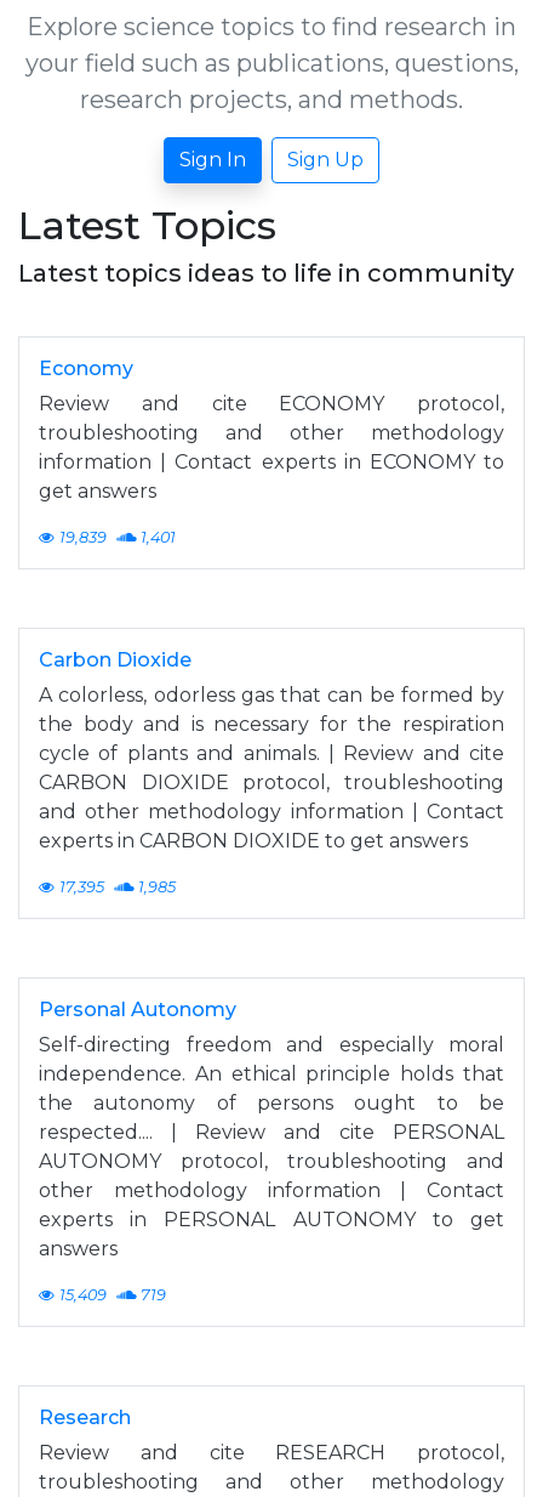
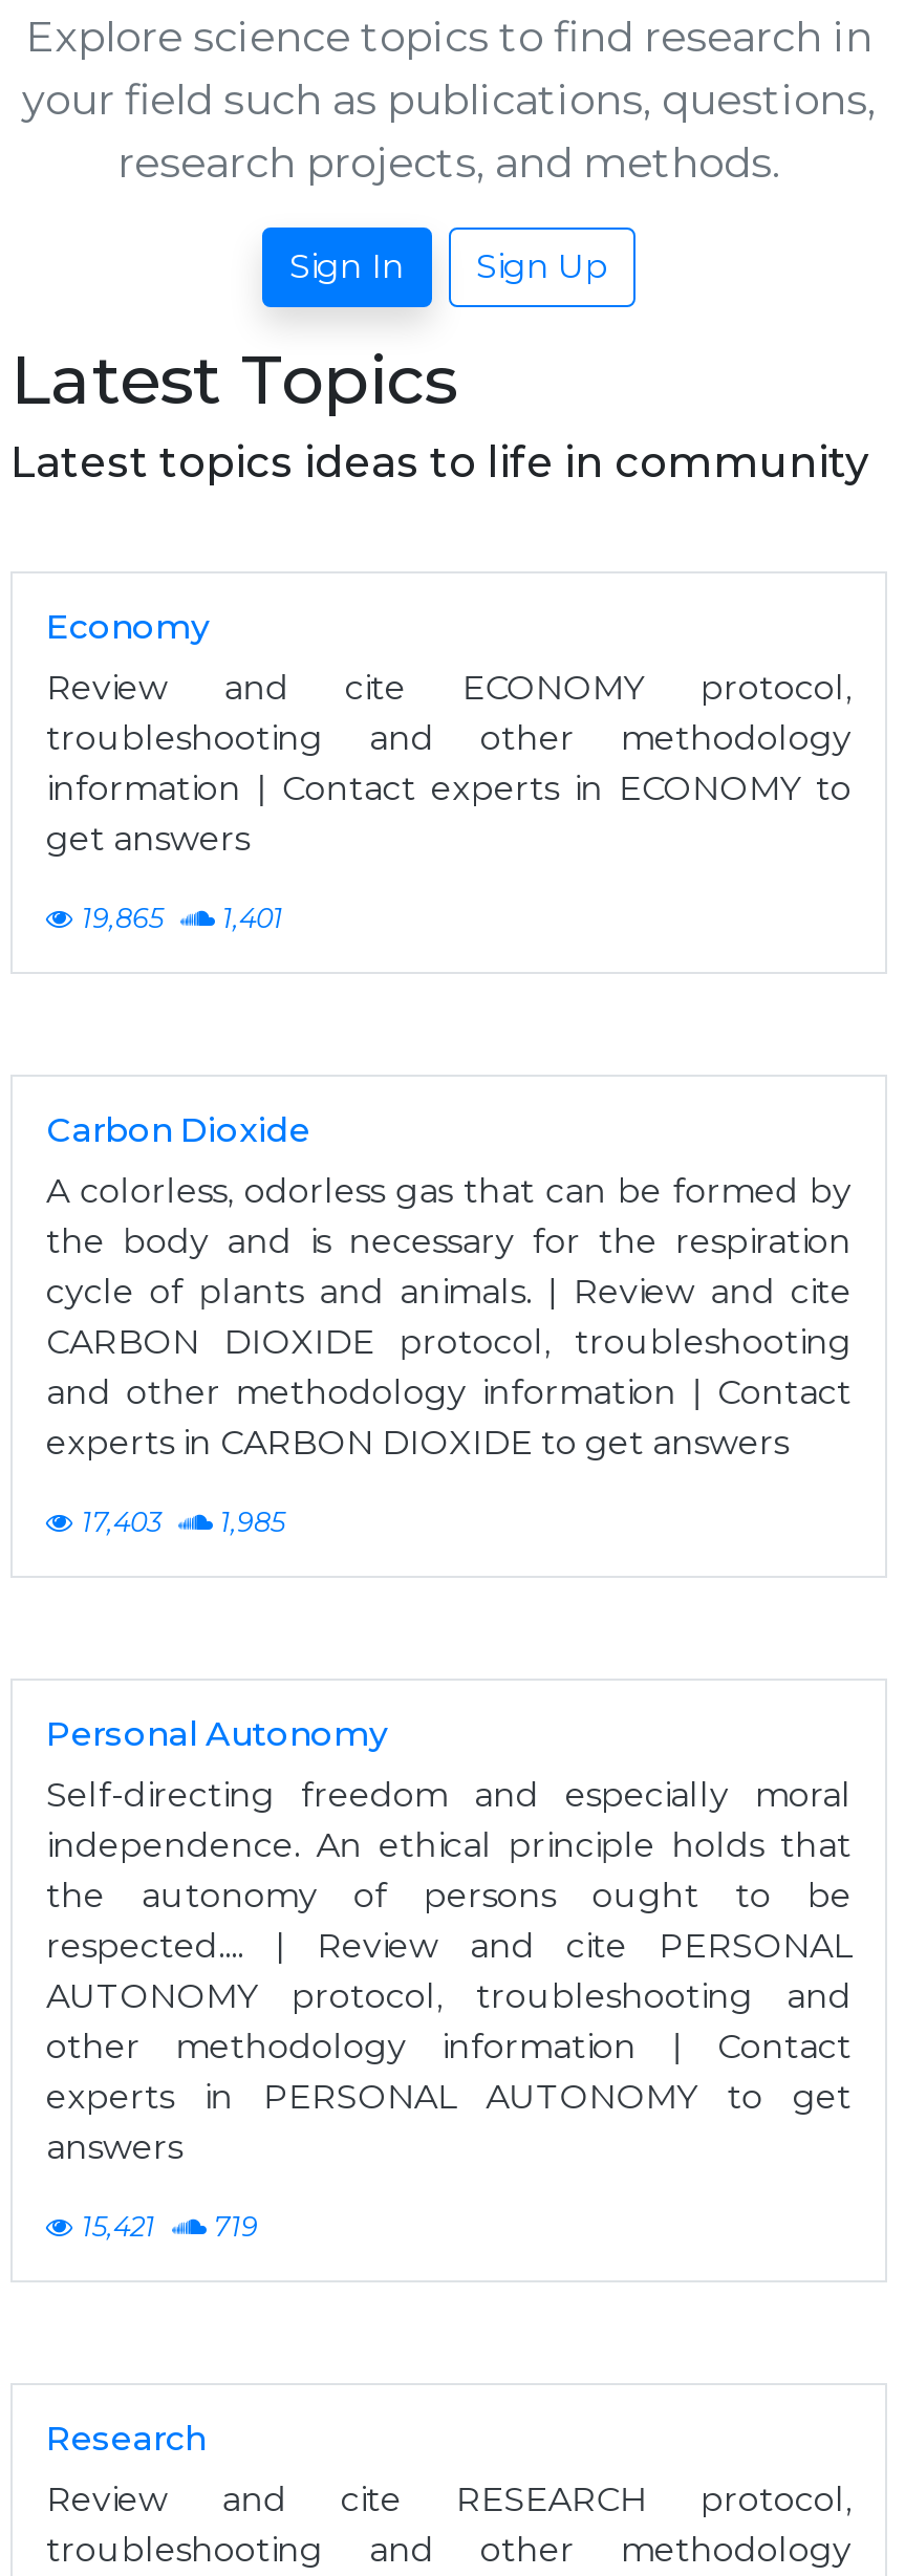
[59,528,176,546] 19,839 1,401 -> [82,902,283,934] 19,865 1,401
[59,877,176,896] 17,395 1,985 -> [82,1506,285,1537] 17,403 1,985
[59,1285,166,1304] 15,409 719 -> [82,2211,258,2242] 15,421 719

